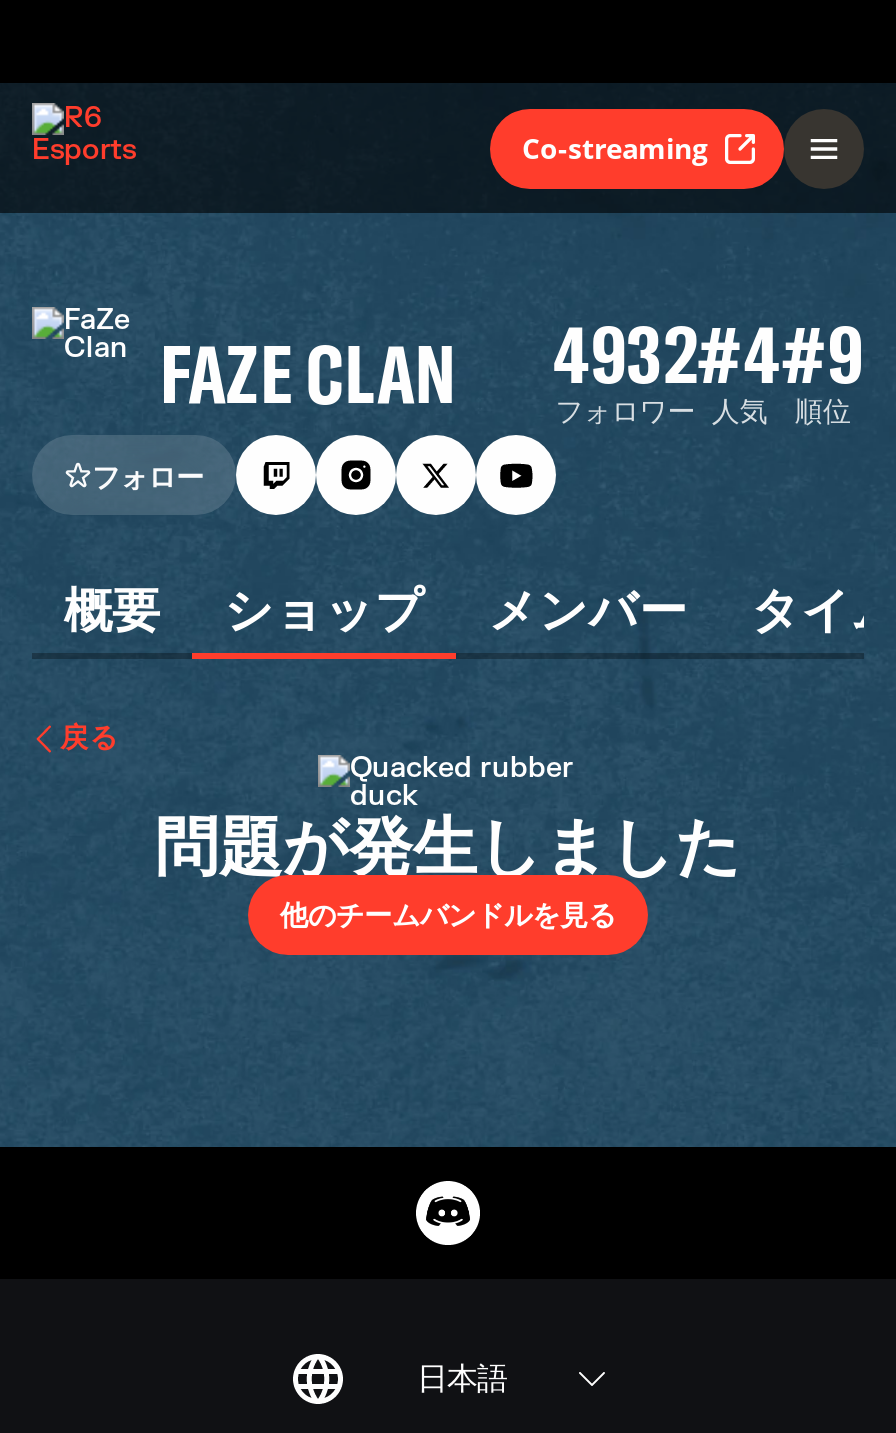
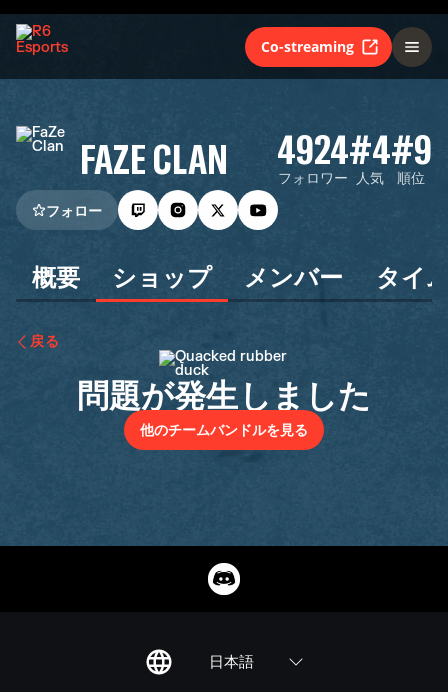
[160,302,864,419] FAZE CLAN 4932 #4 #9 -> [80,123,432,182] FAZE CLAN 4924 #4 #9

